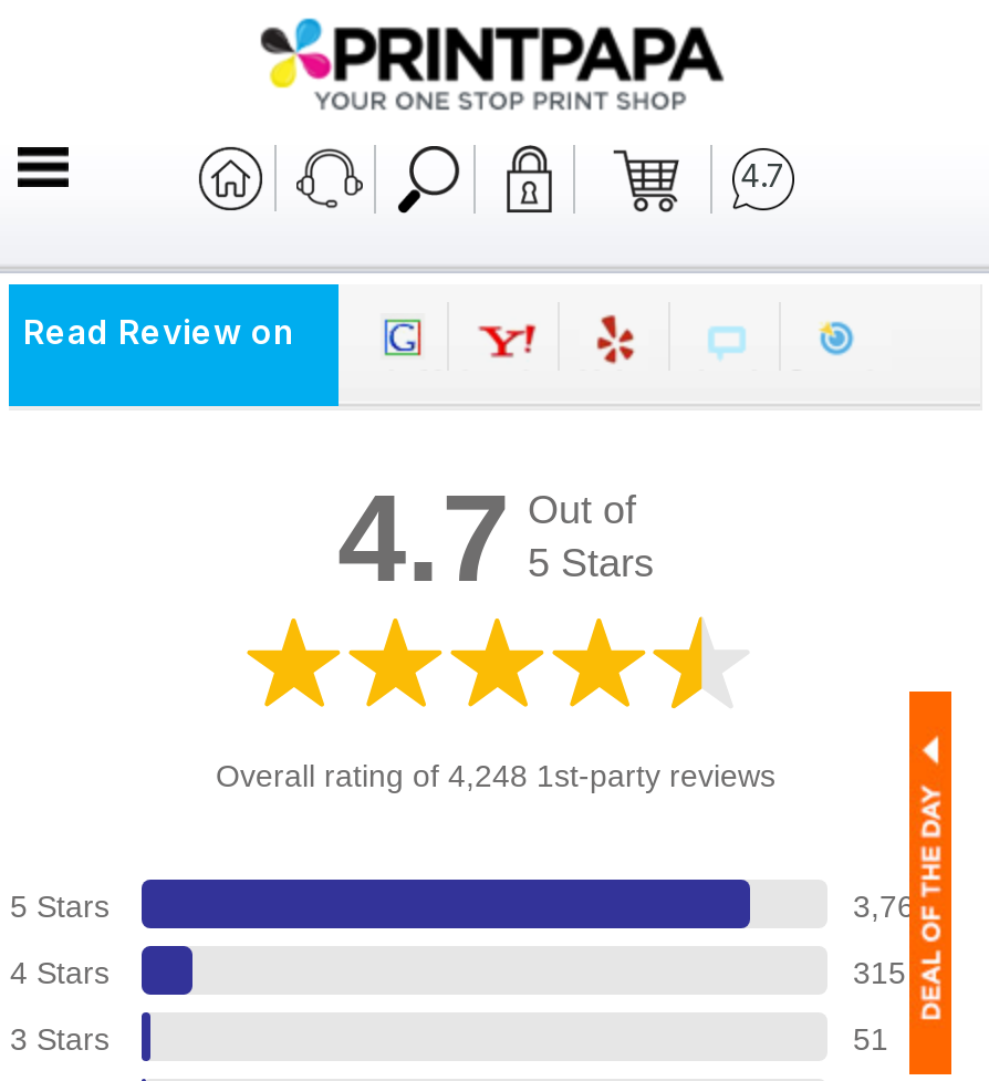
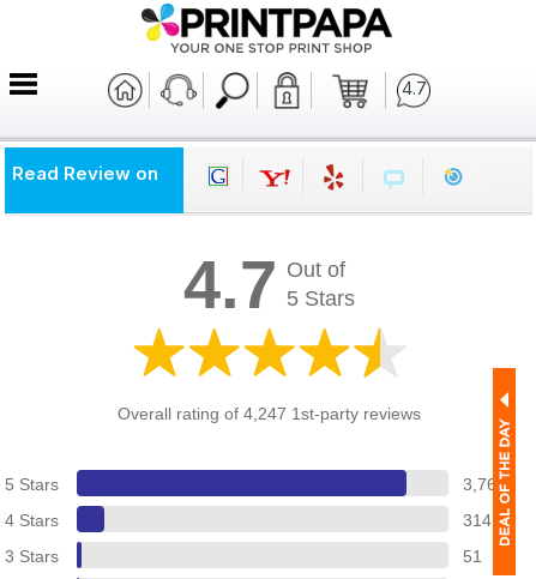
[216,758,775,793] Overall rating of 4,248 1st-party reviews -> [117,404,420,423] Overall rating of 4,247 1st-party reviews
[853,955,906,990] 315 -> [462,511,491,530] 314

